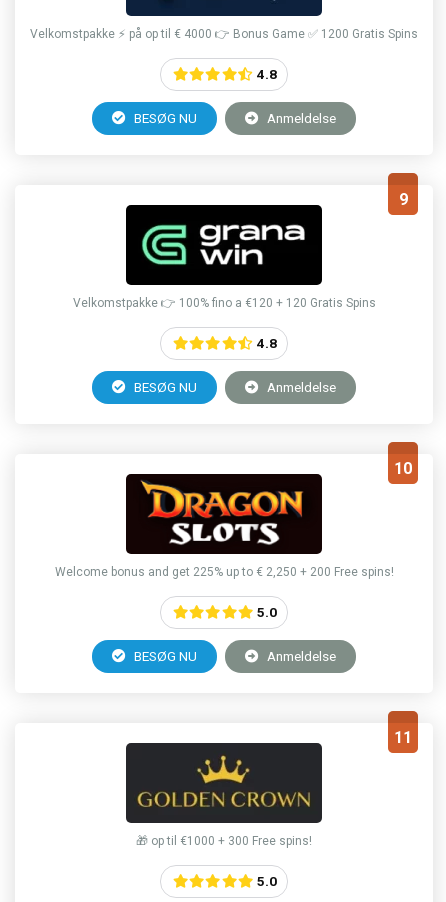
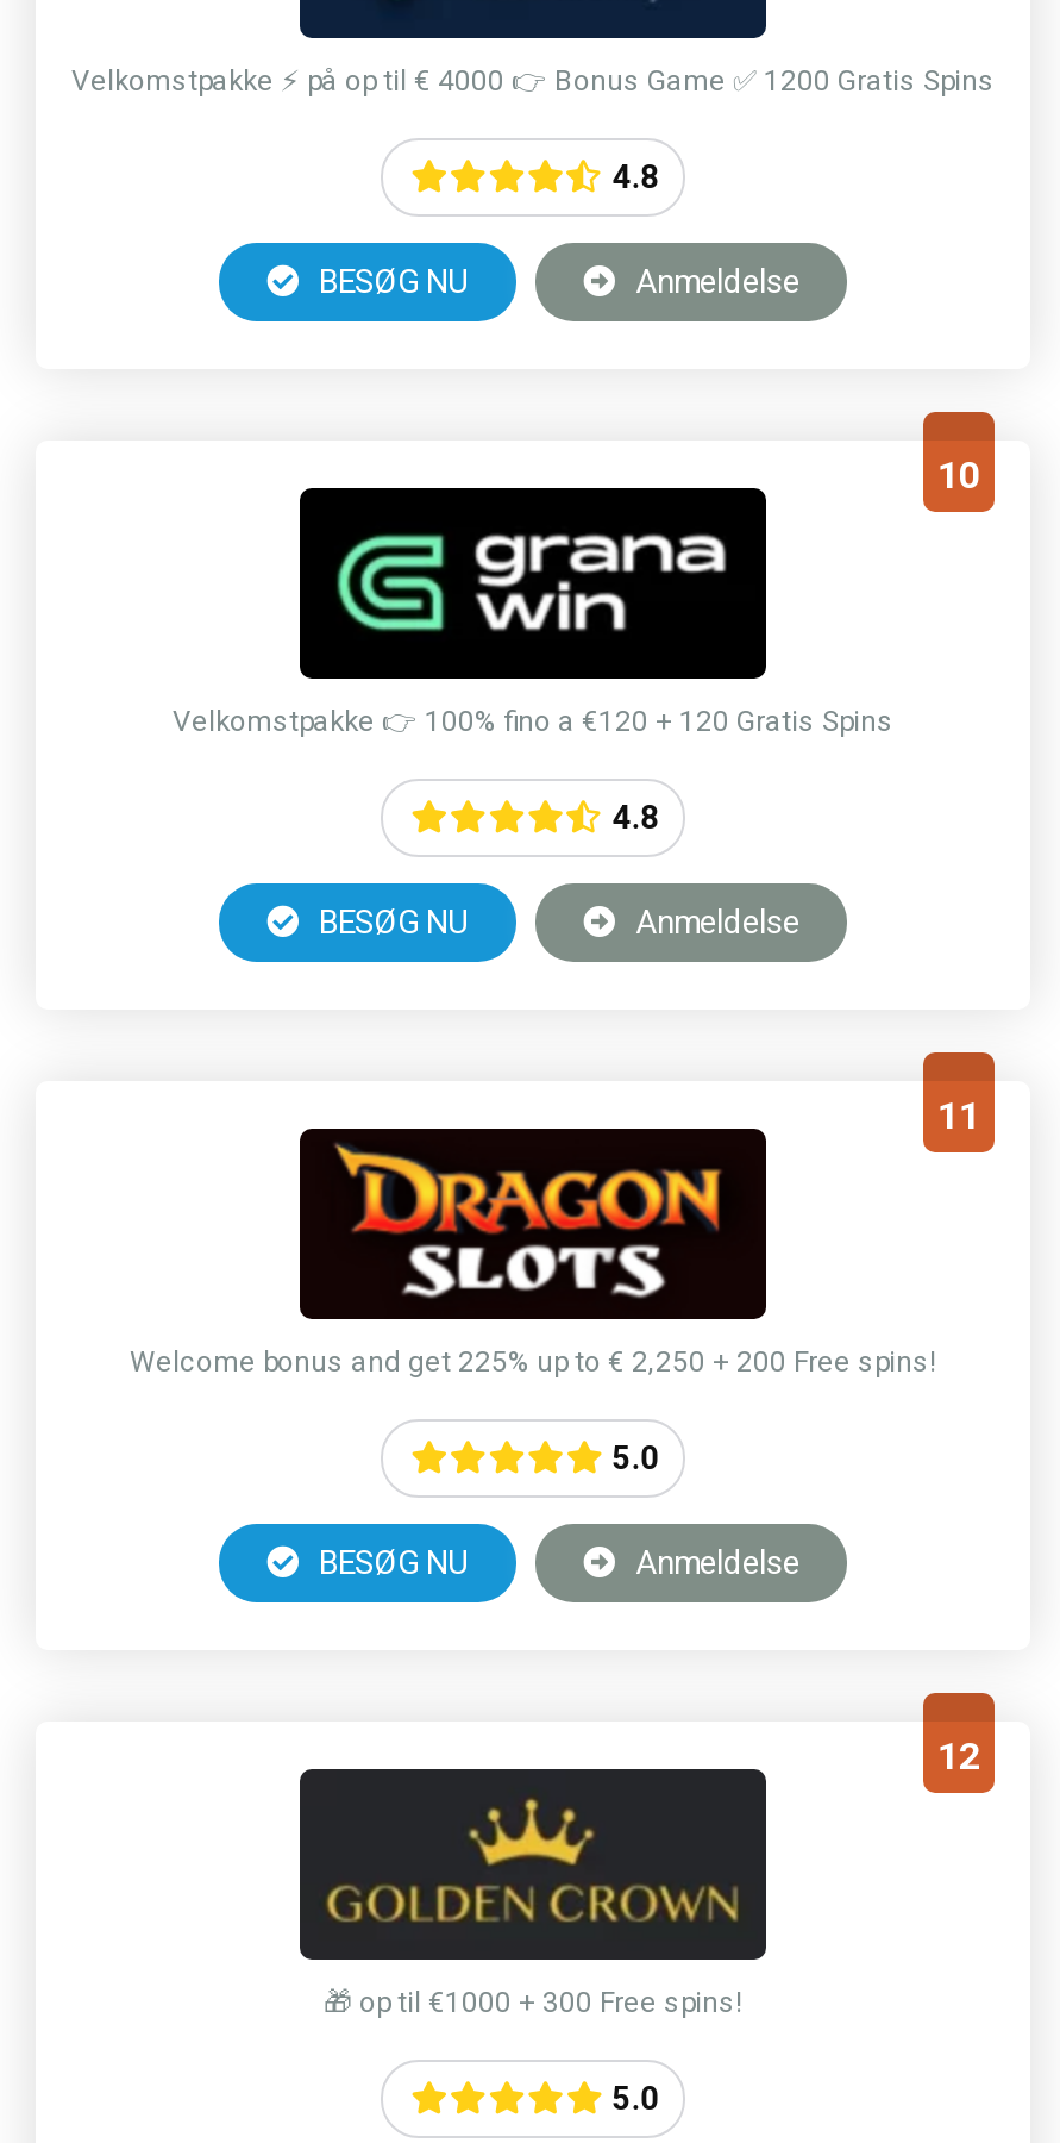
[398,190,407,209] 9 -> [937,452,980,497] 10
[394,459,412,478] 10 -> [937,1092,980,1138] 11
[394,728,412,747] 11 -> [937,1733,980,1778] 12

